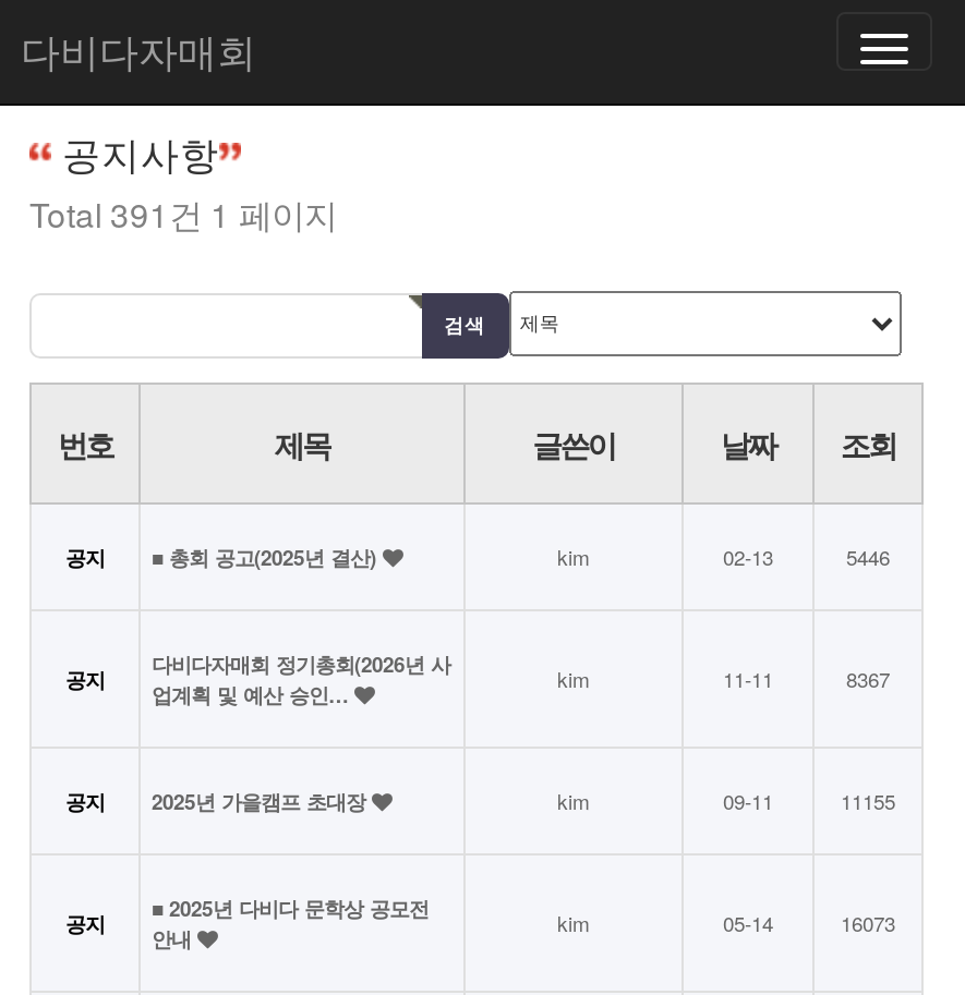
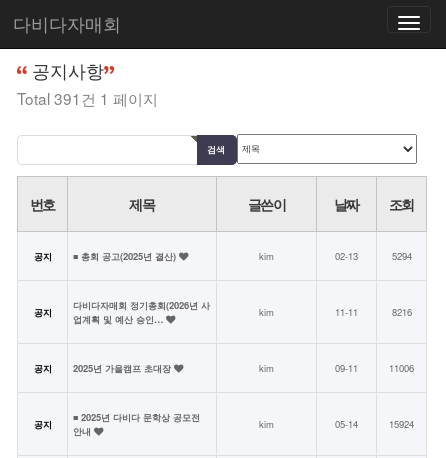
[846,542,890,572] 5446 -> [391,249,411,263] 5294
[846,664,890,694] 8367 -> [391,305,411,319] 8216
[841,786,895,816] 11155 -> [389,361,414,375] 11006
[841,908,895,938] 16073 -> [389,417,414,431] 15924

